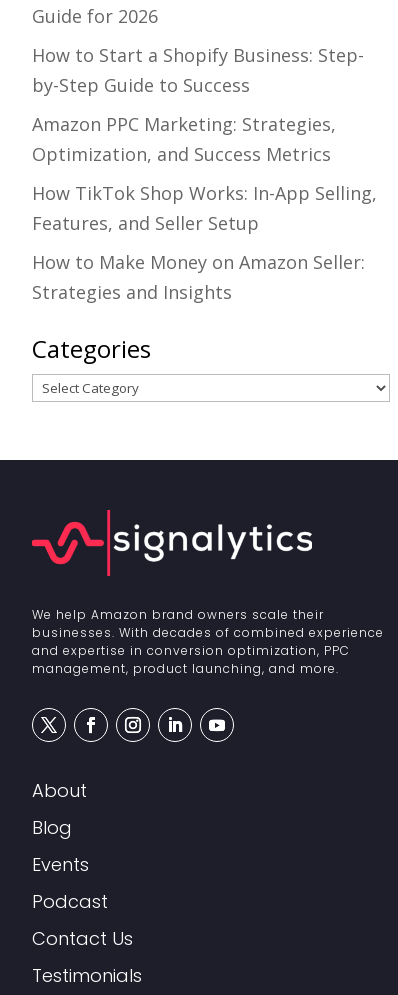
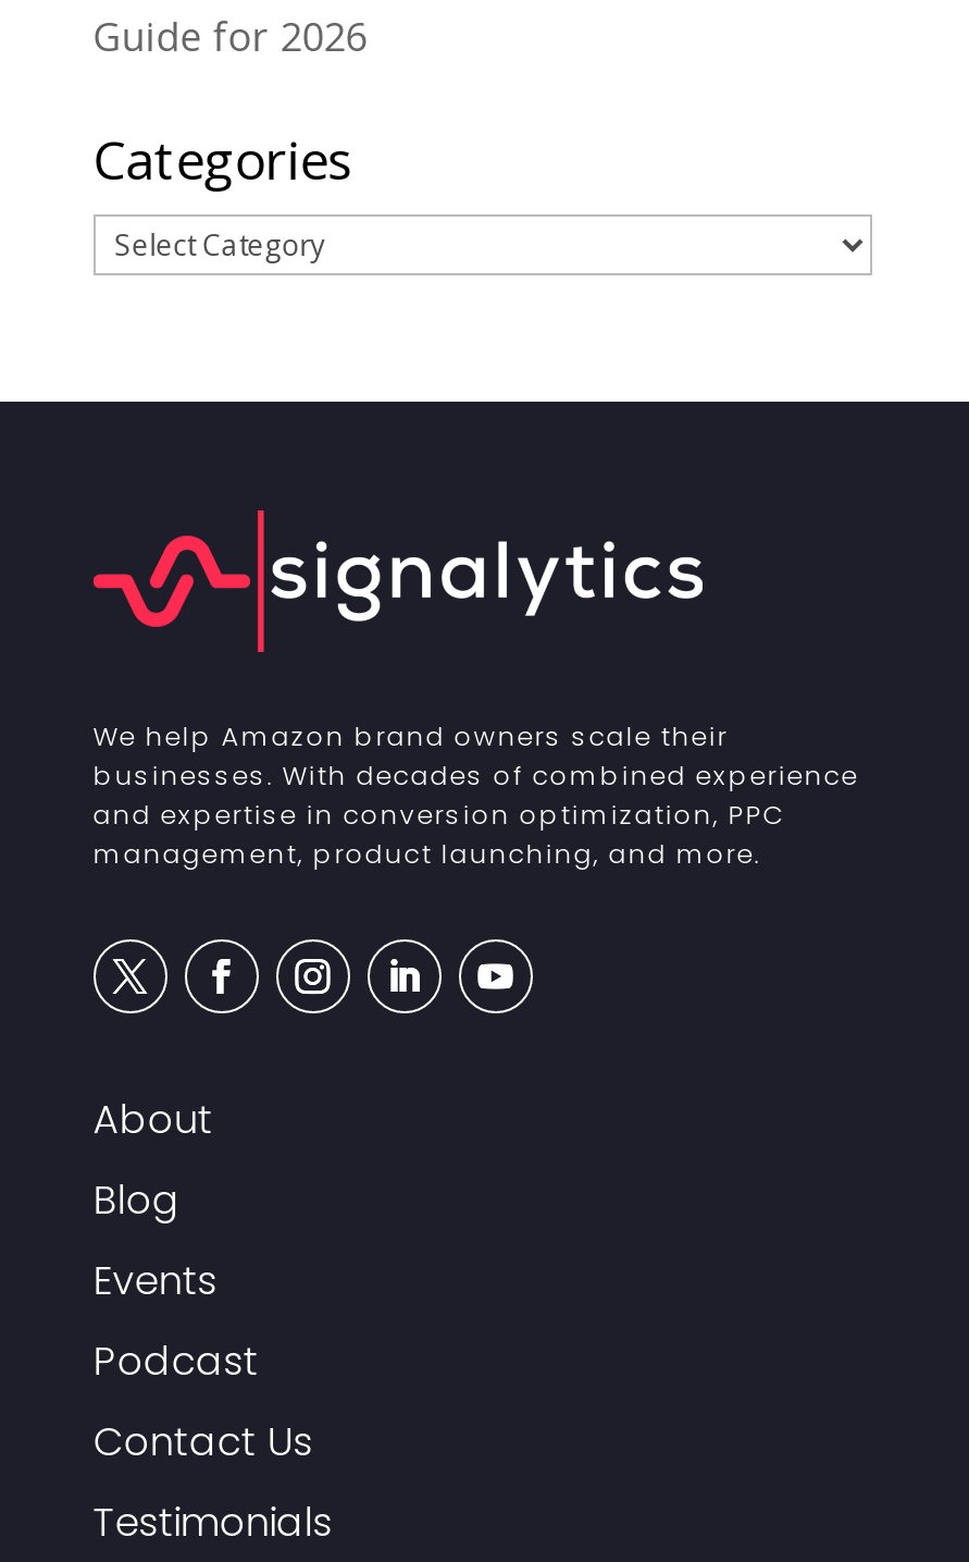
[32,43,377,304] How to Start a Shopify Business: Step- | by-Step Guide to Success | Amazon PPC Marketing: Strategies, | Optimization, and Success Metrics | How TikTok Shop Works: In-App Selling, | Features, and Seller Setup | How to Make Money on Amazon Seller: | Strategies and Insights -> none

